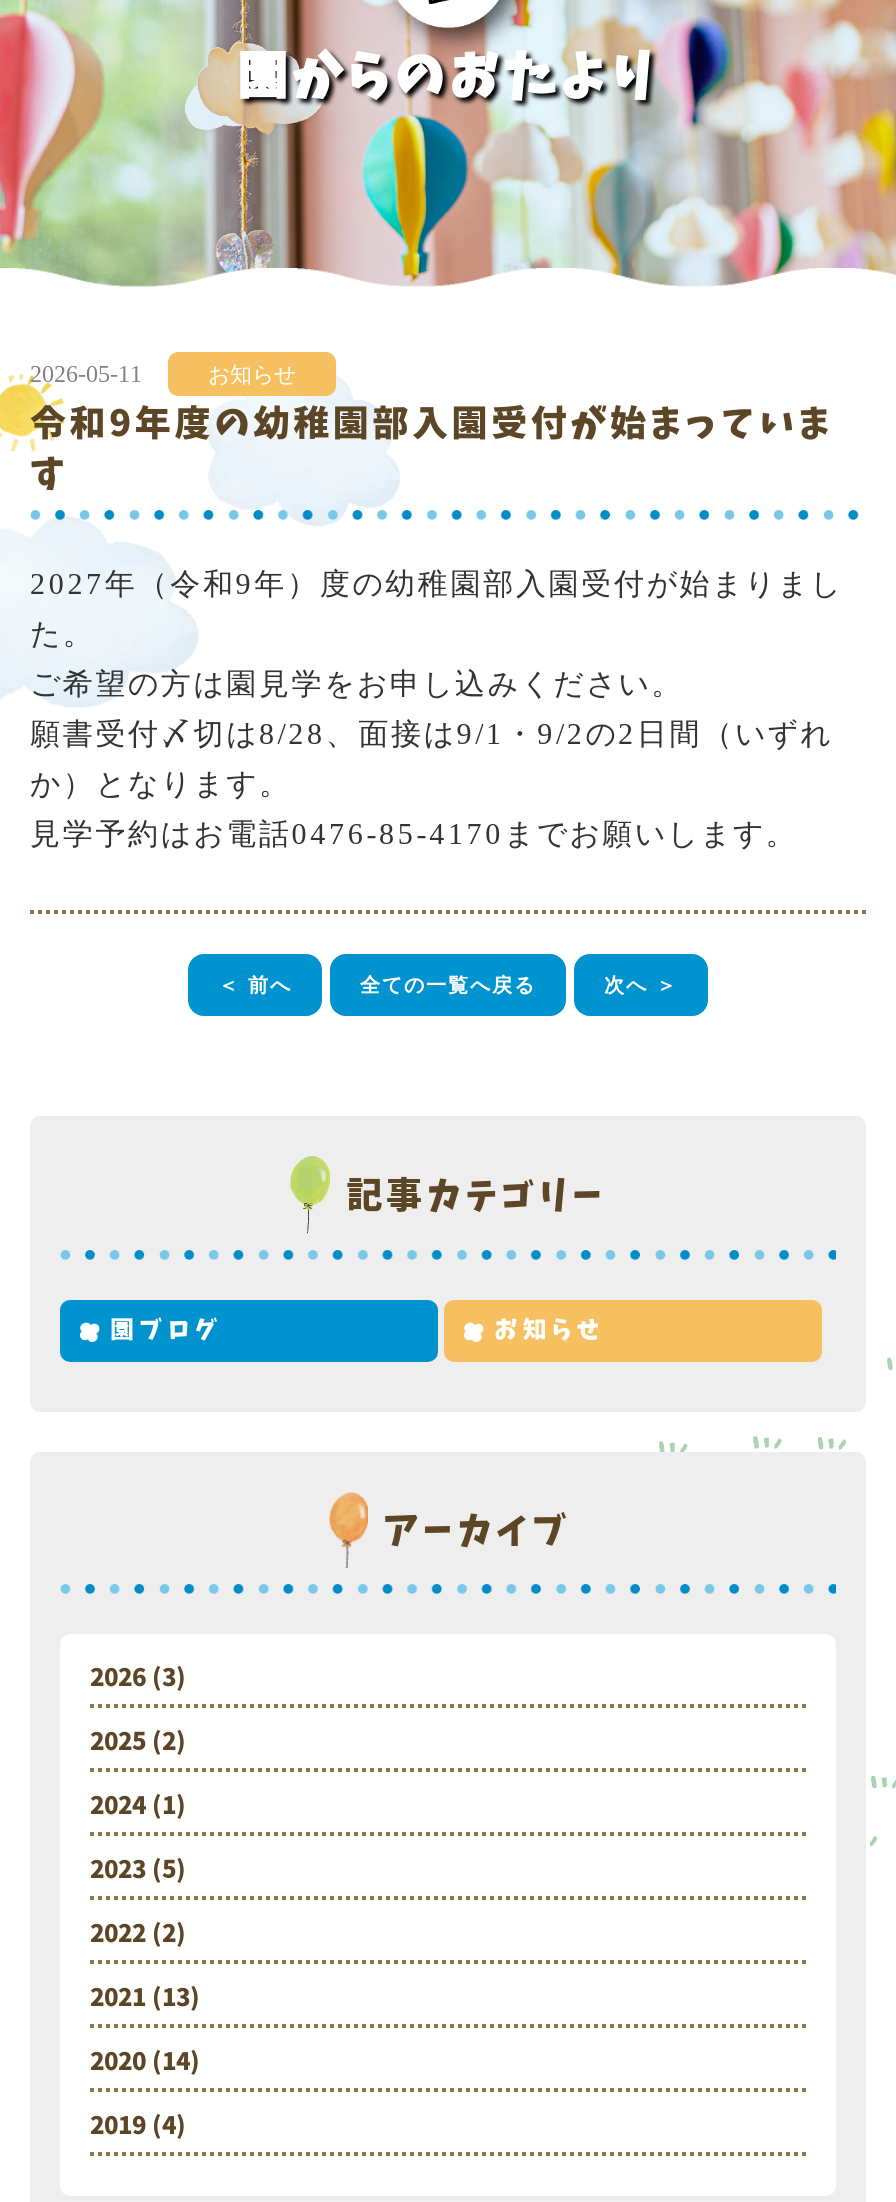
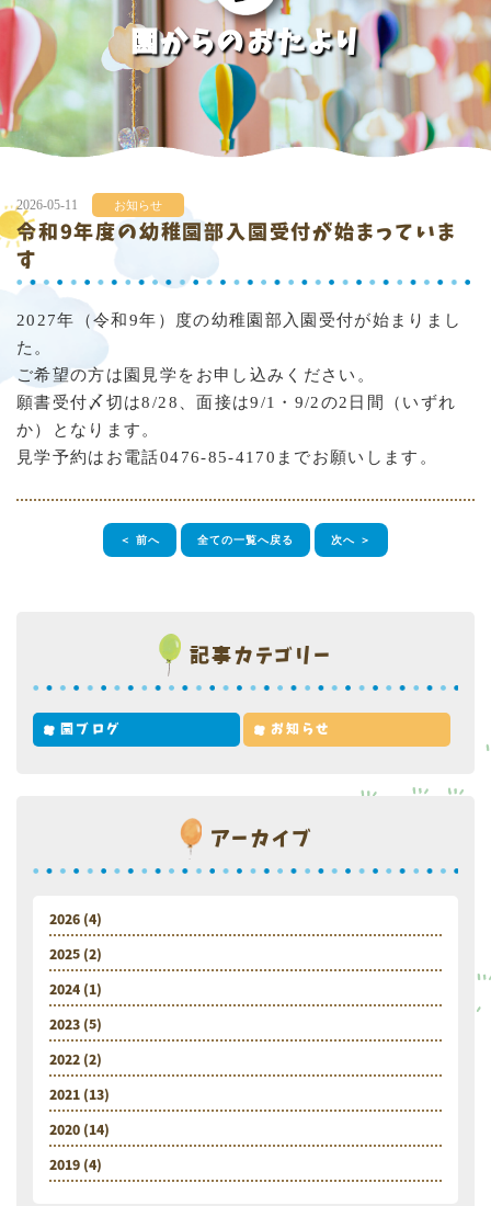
[90,1665,186,1689] 2026 (3) -> [49,913,102,926] 2026 (4)

